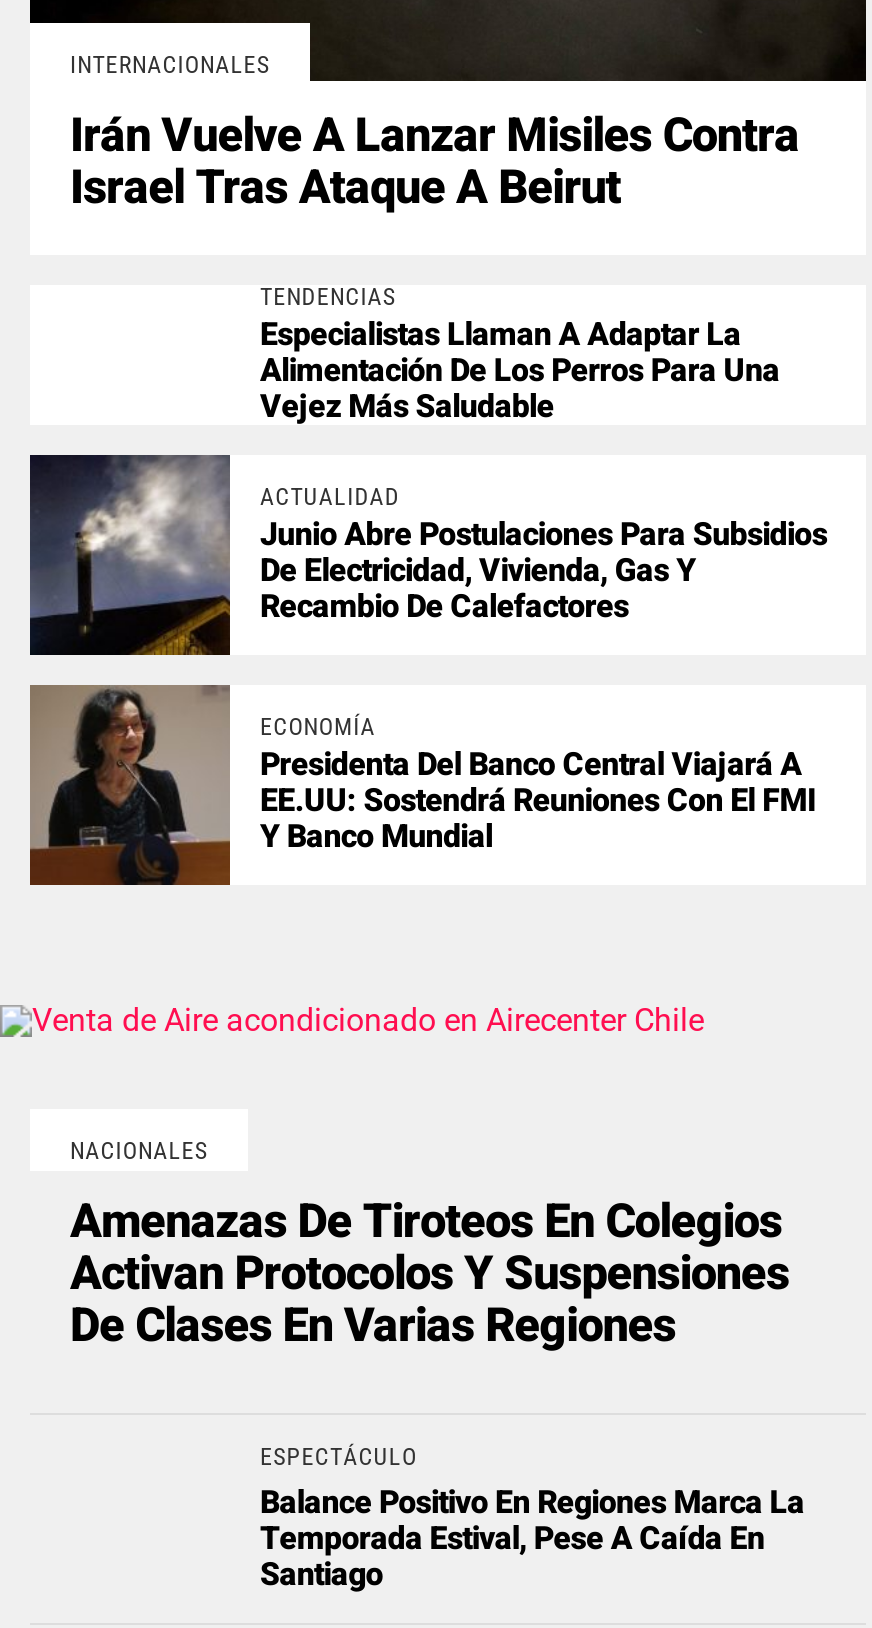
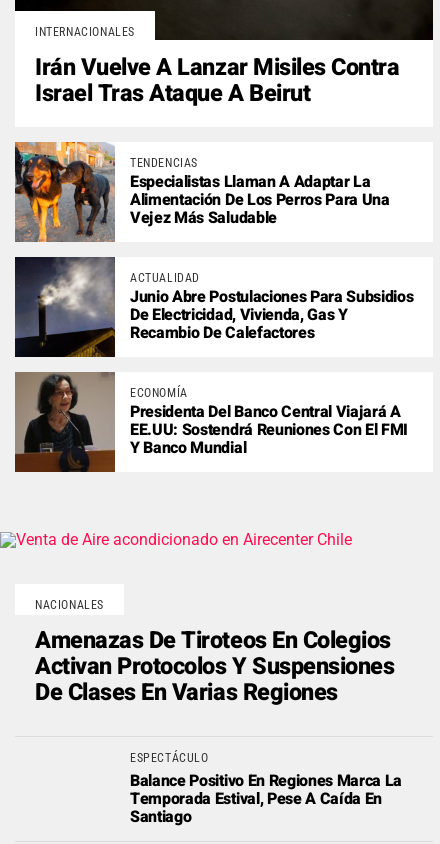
none -> [14,141,116,243] [image]

